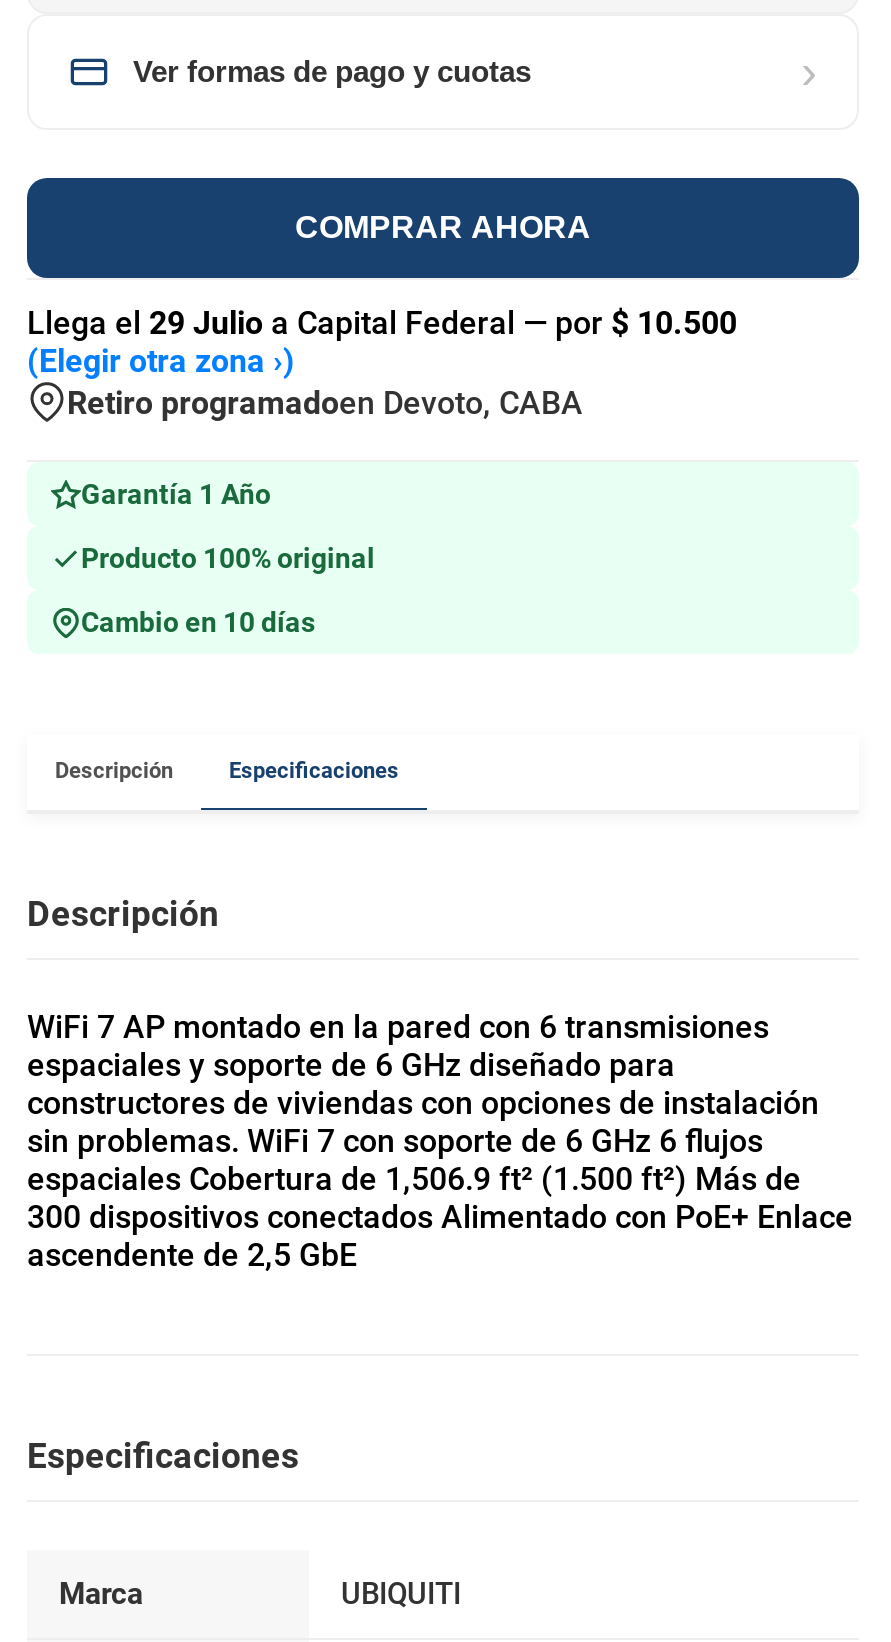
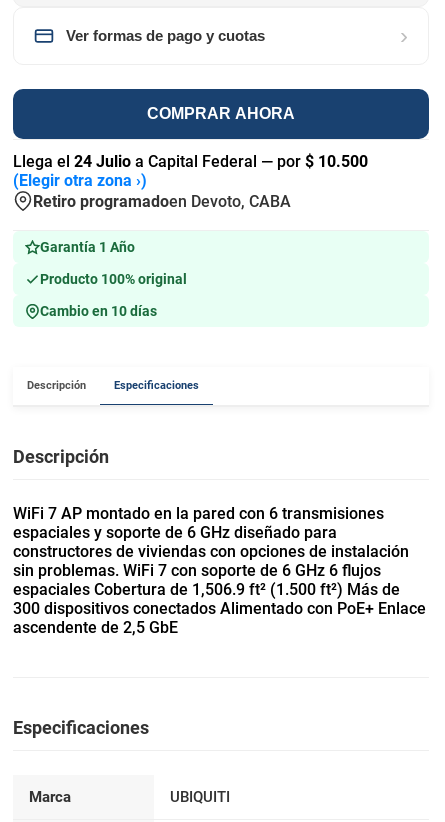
[27,304,737,342] Llega el 29 Julio a Capital Federal — por $ 10.500 -> [13,152,368,171] Llega el 24 Julio a Capital Federal — por $ 10.500

